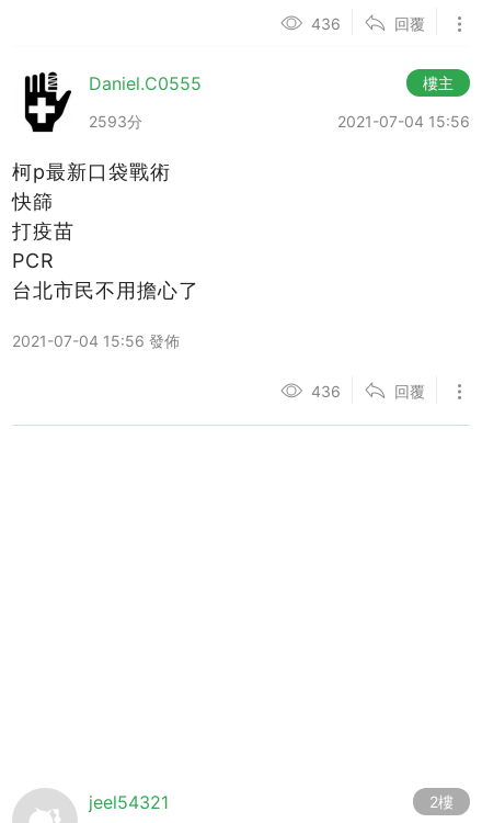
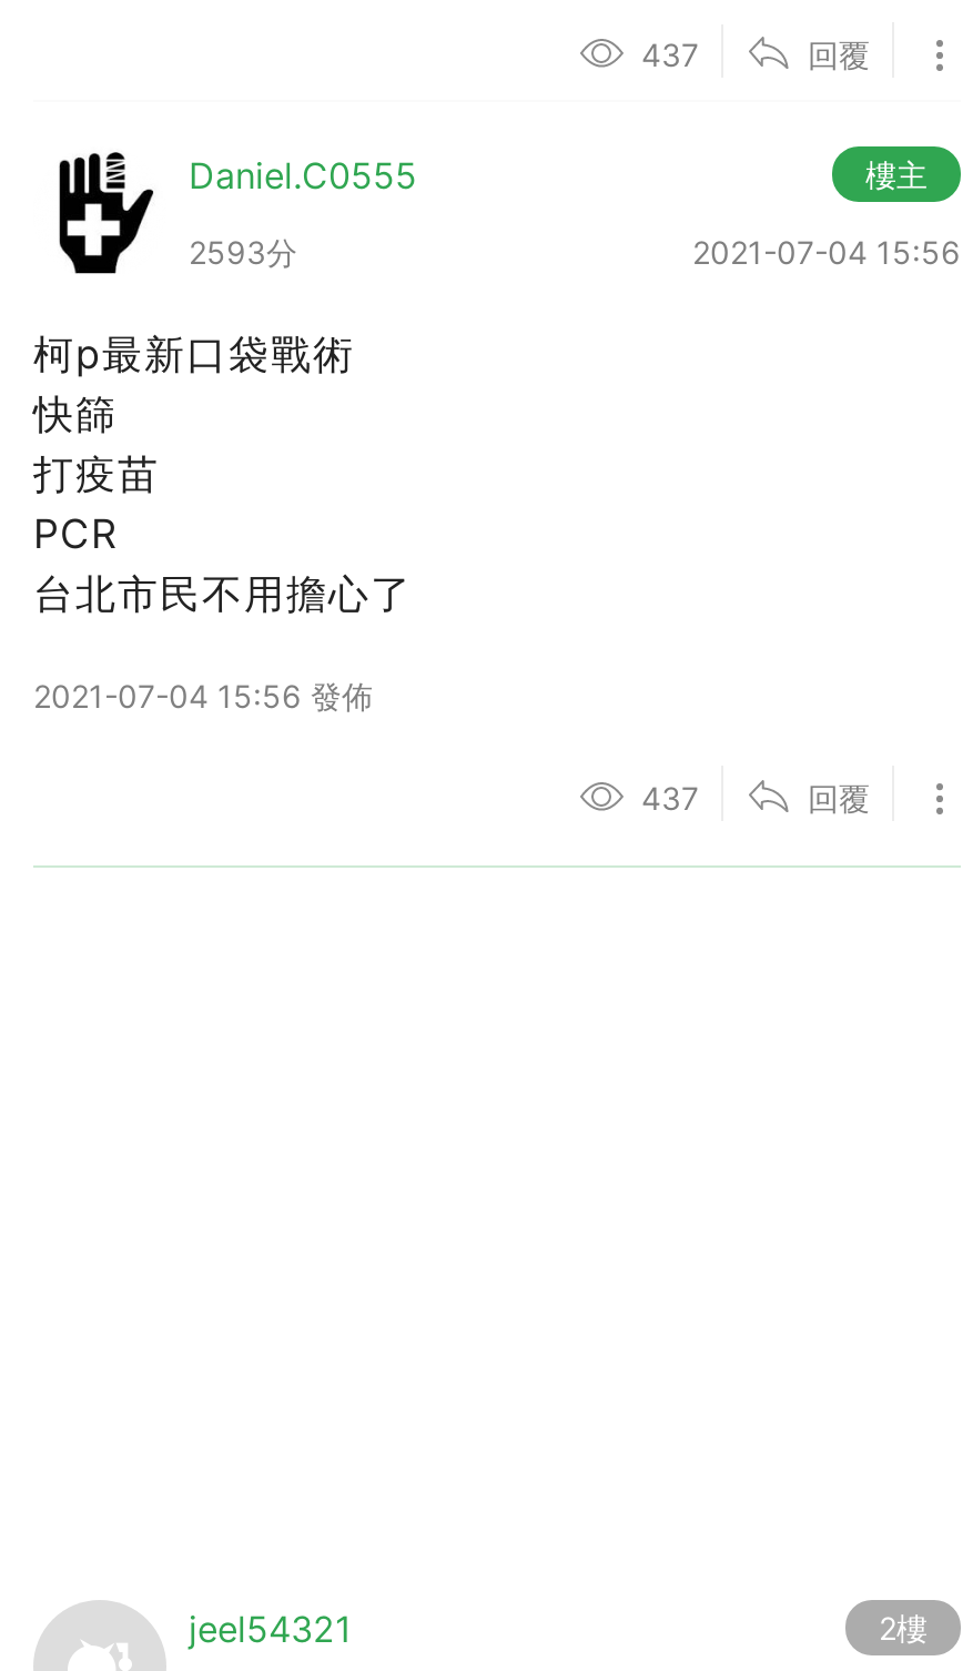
[311,14,341,33] 436 -> [641,35,699,73] 437
[311,381,341,400] 436 -> [641,778,699,816] 437

